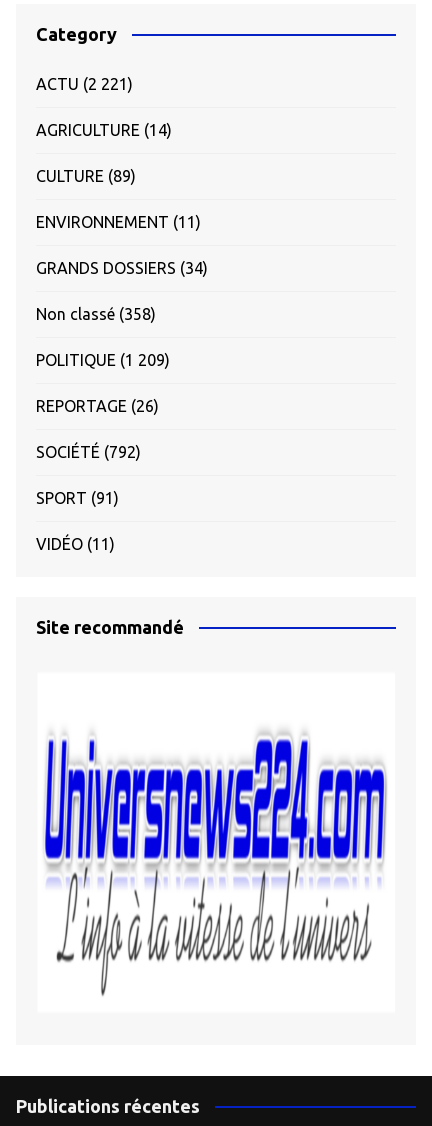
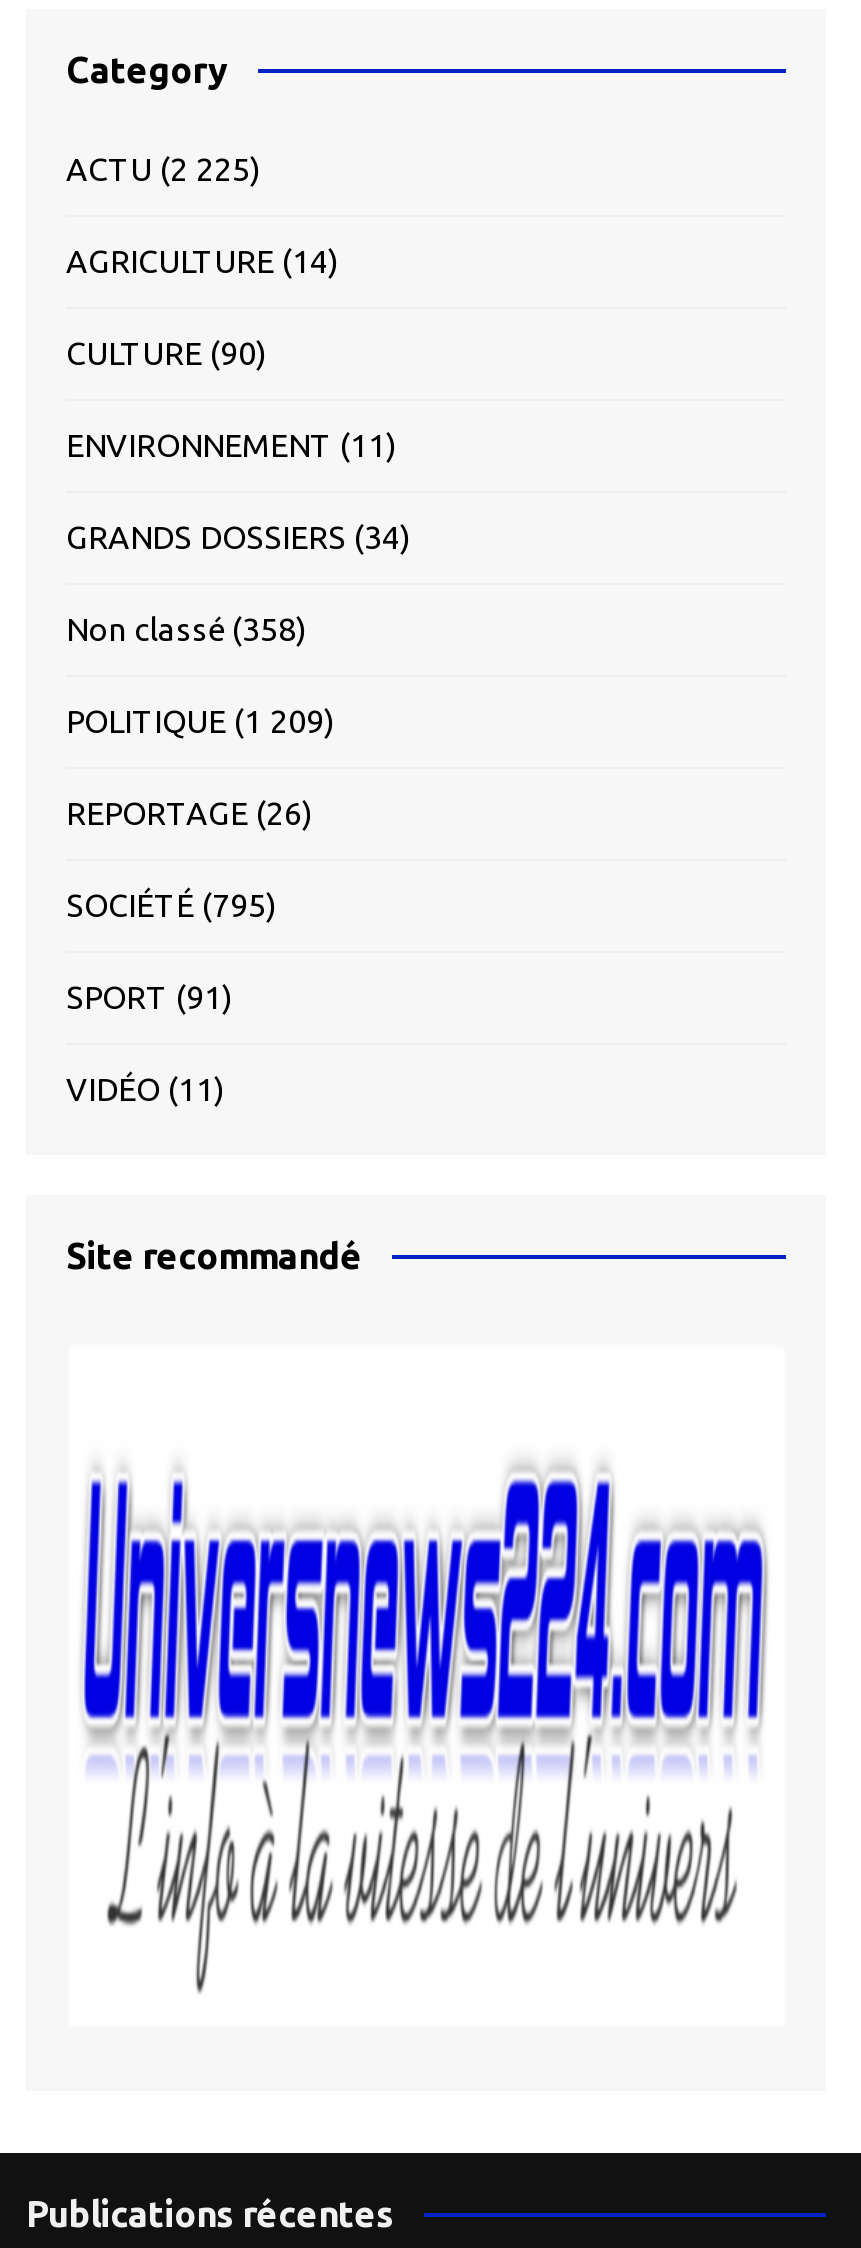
[36,75,133,93] ACTU (2 221) -> [66,151,260,187] ACTU (2 225)
[36,167,136,185] CULTURE (89) -> [66,335,266,371] CULTURE (90)
[36,443,141,461] SOCIÉTÉ (792) -> [66,887,276,923] SOCIÉTÉ (795)

